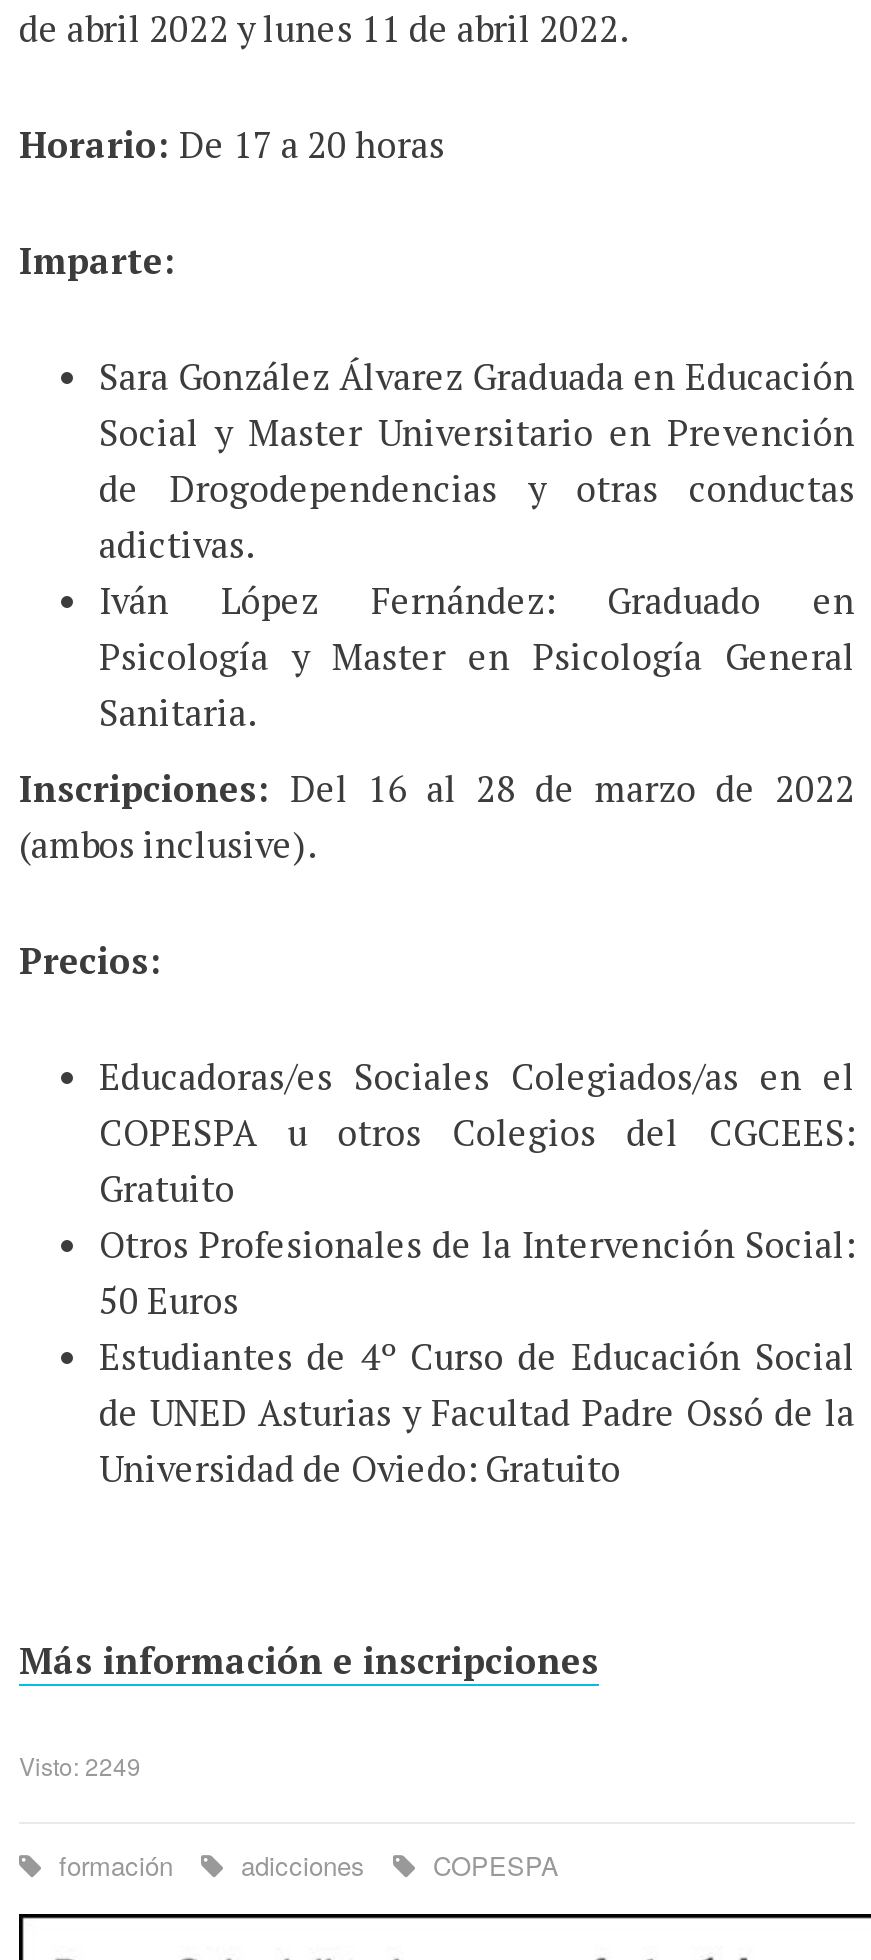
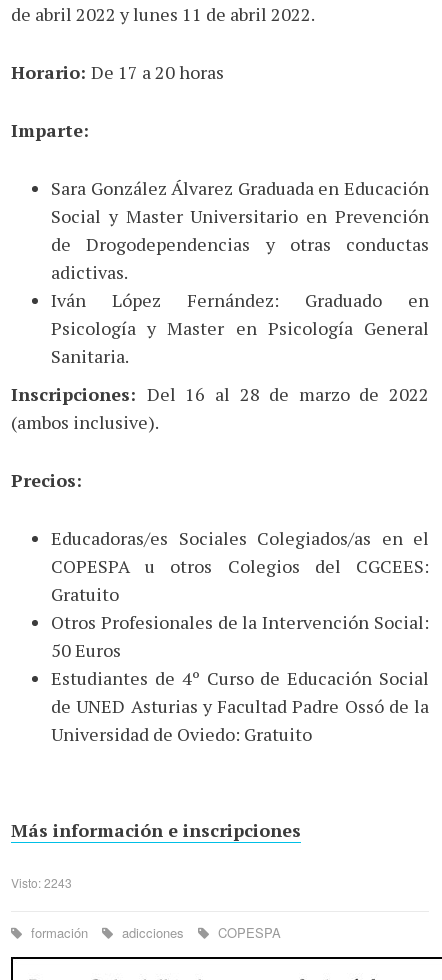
[19,1747,141,1781] Visto: 2249 -> [11,874,72,891] Visto: 2243

